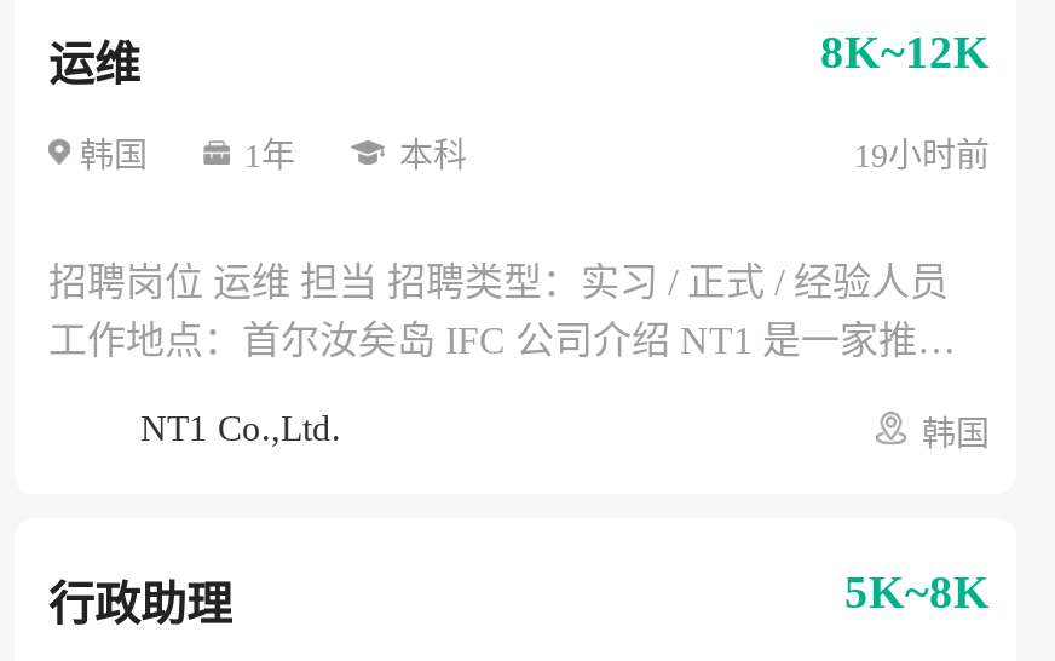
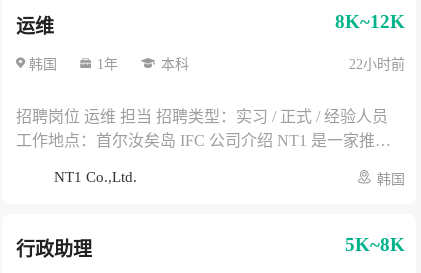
[854,138,990,174] 19小时前 -> [349,57,405,72] 22小时前

